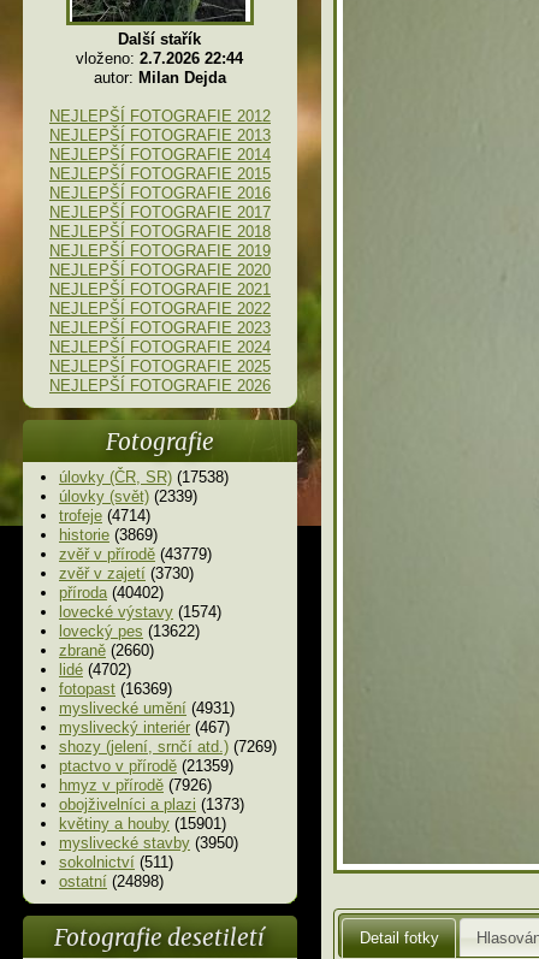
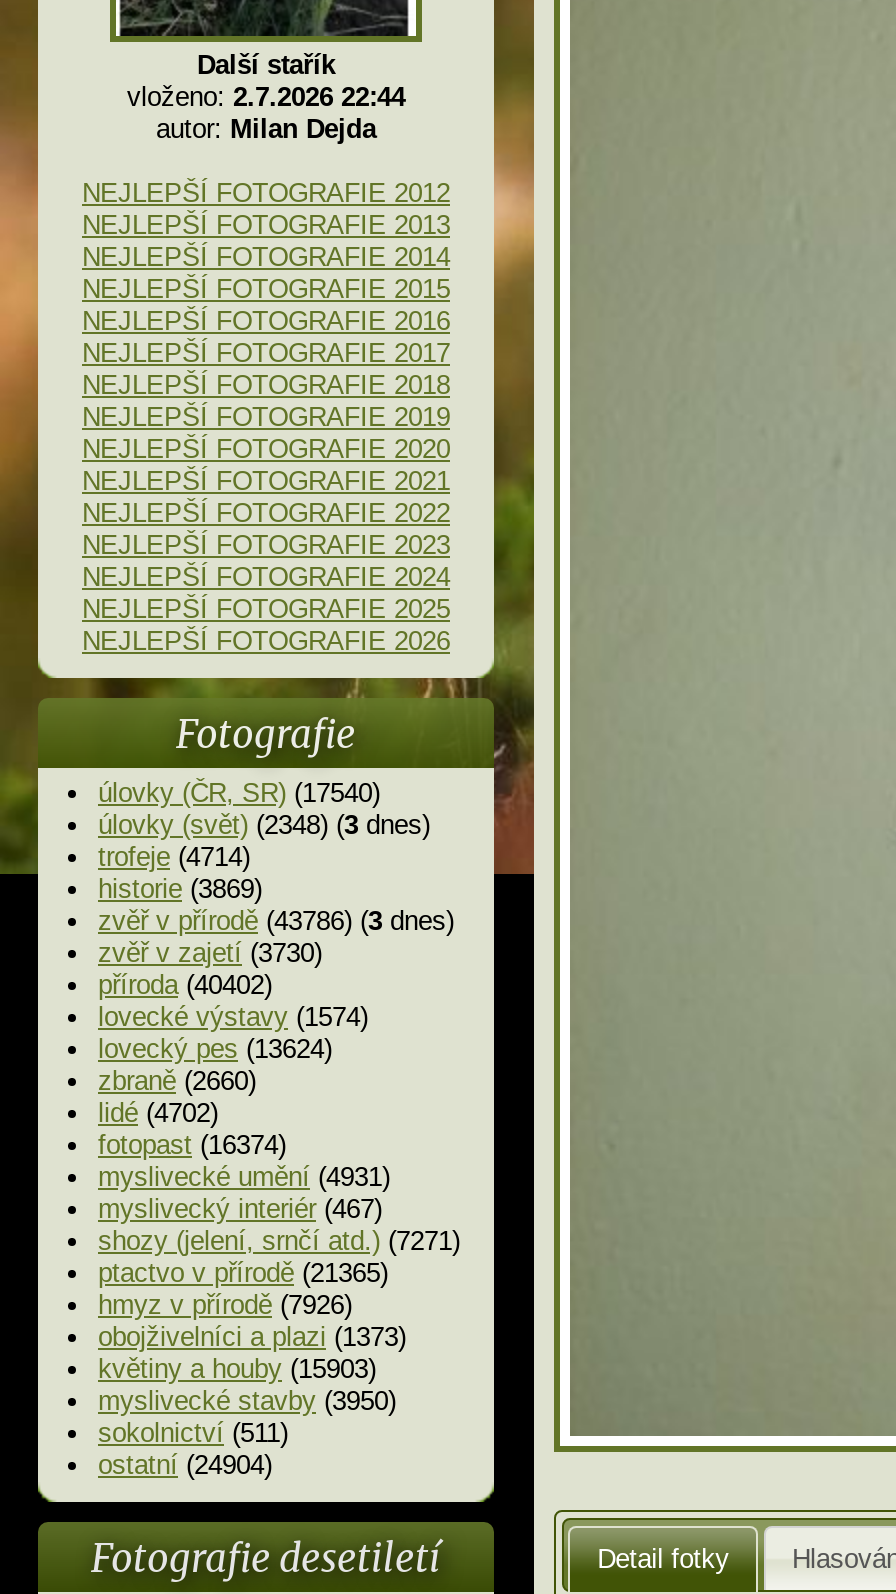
[59,468,229,505] úlovky (ČR, SR) (17538) | úlovky (svět) (2339) -> [98,778,430,840] úlovky (ČR, SR) (17540) | úlovky (svět) (2348) (3 dnes)
[59,545,212,563] zvěř v přírodě (43779) -> [98,906,454,936] zvěř v přírodě (43786) (3 dnes)
[59,622,200,640] lovecký pes (13622) -> [98,1034,332,1064] lovecký pes (13624)
[59,680,172,698] fotopast (16369) -> [98,1130,286,1160] fotopast (16374)
[59,738,277,756] shozy (jelení, srnčí atd.) (7269) -> [98,1226,460,1256] shozy (jelení, srnčí atd.) (7271)
[59,757,233,775] ptactvo v přírodě (21359) -> [98,1258,388,1288] ptactvo v přírodě (21365)
[59,815,226,833] květiny a houby (15901) -> [98,1354,376,1384] květiny a houby (15903)
[59,872,164,890] ostatní (24898) -> [98,1450,272,1480] ostatní (24904)

